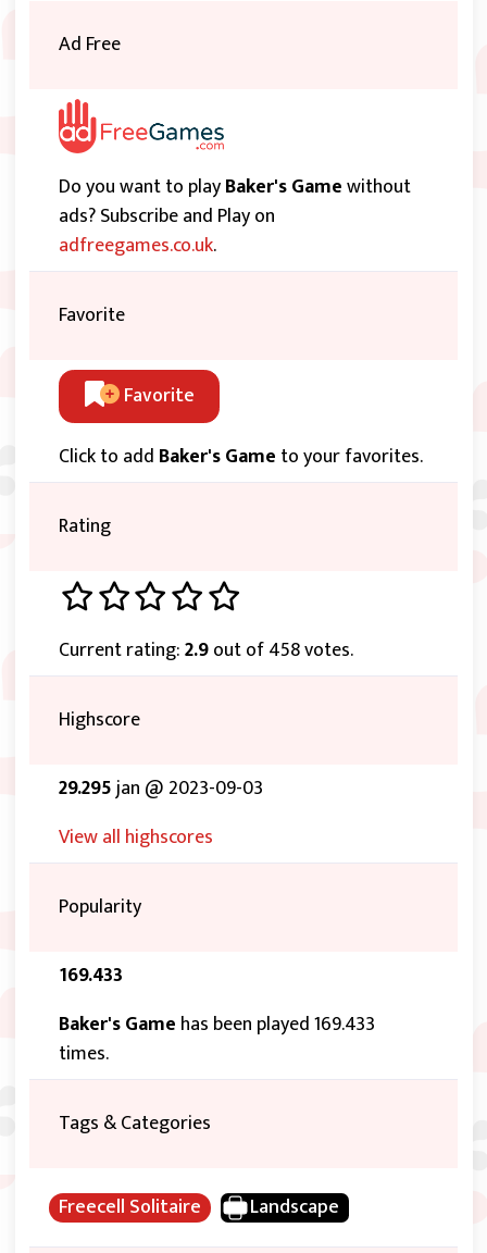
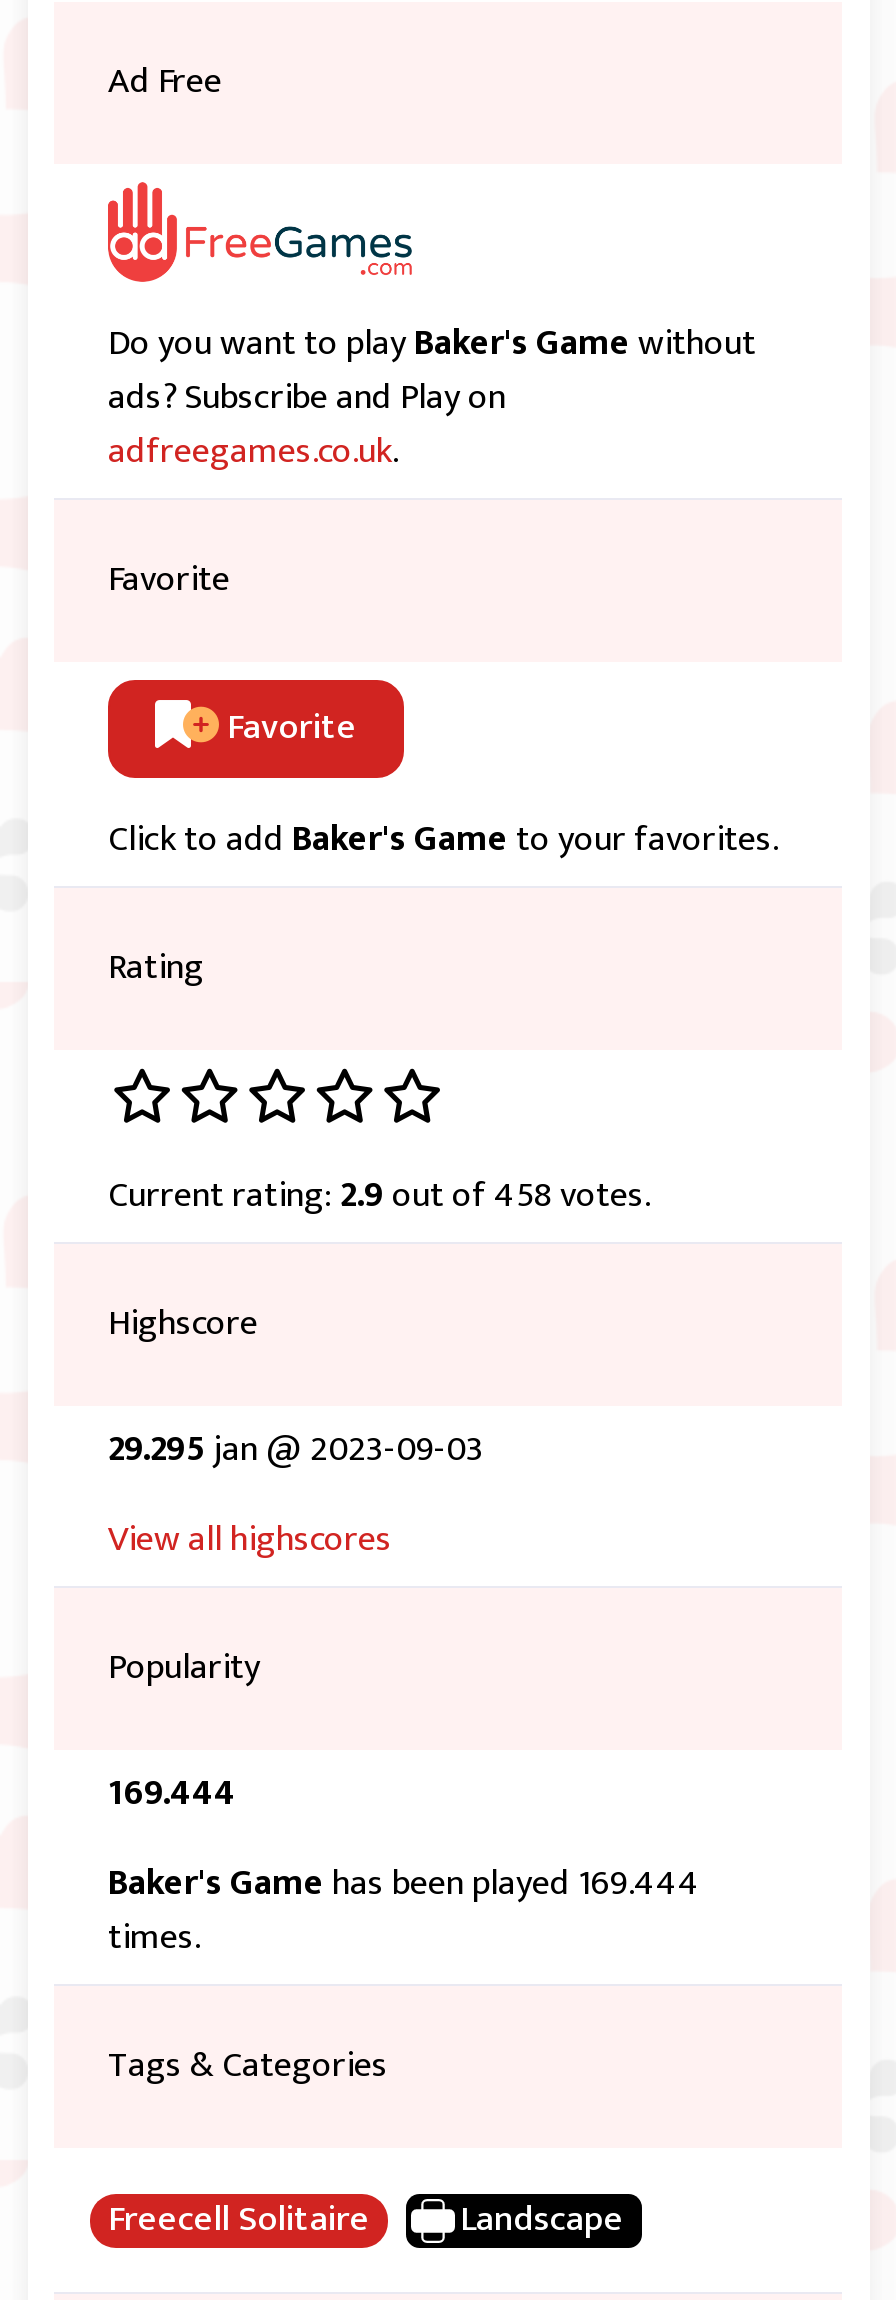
[59,960,123,992] 169.433 -> [108,1764,236,1824] 169.444
[59,1008,375,1041] Baker's Game has been played 169.433 -> [108,1854,700,1914] Baker's Game has been played 169.444

